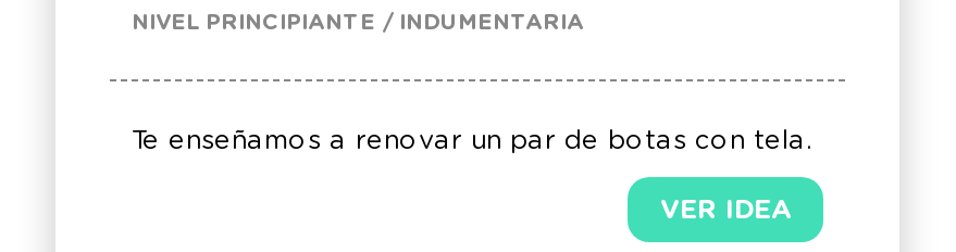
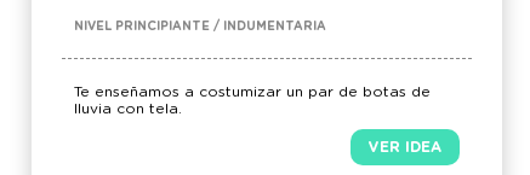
[132,128,812,154] Te enseñamos a renovar un par de botas con tela. -> [74,85,431,116] Te enseñamos a costumizar un par de botas de | lluvia con tela.

